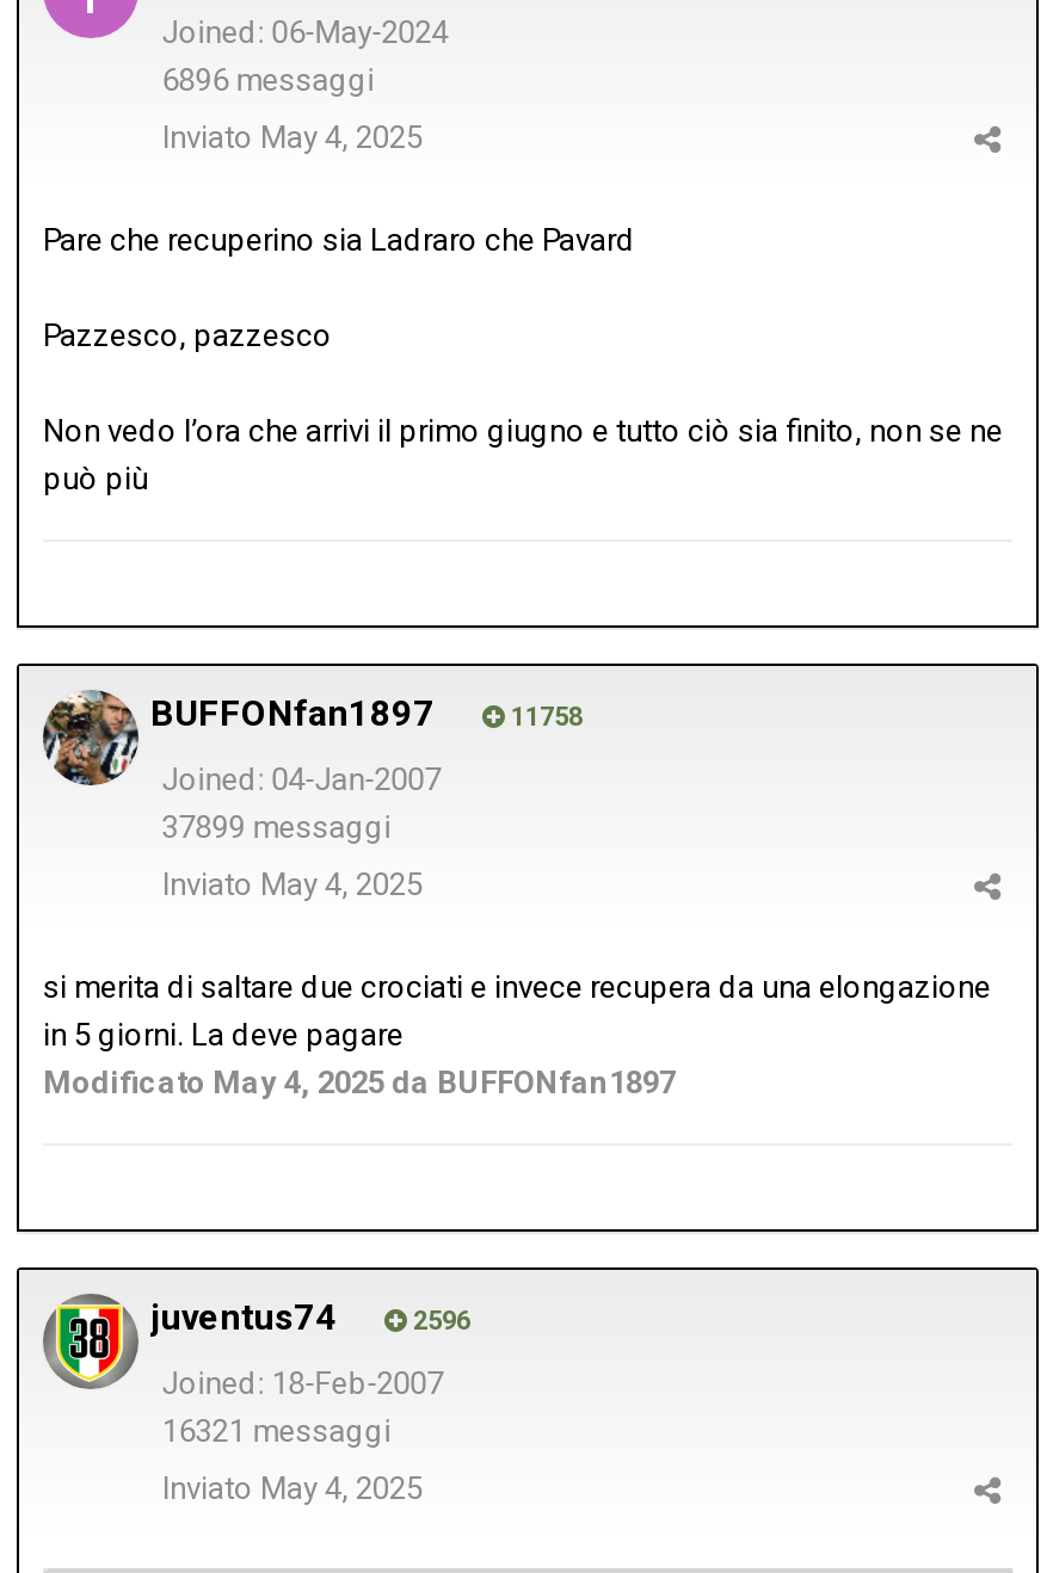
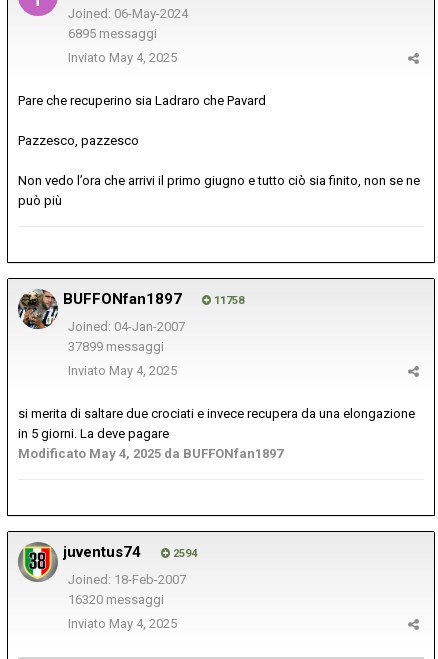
[162,63,374,99] 6896 messaggi -> [68,26,157,41] 6895 messaggi
[406,1306,470,1337] 2596 -> [170,547,197,560] 2594
[162,1414,391,1450] 16321 messaggi -> [68,592,164,607] 16320 messaggi

